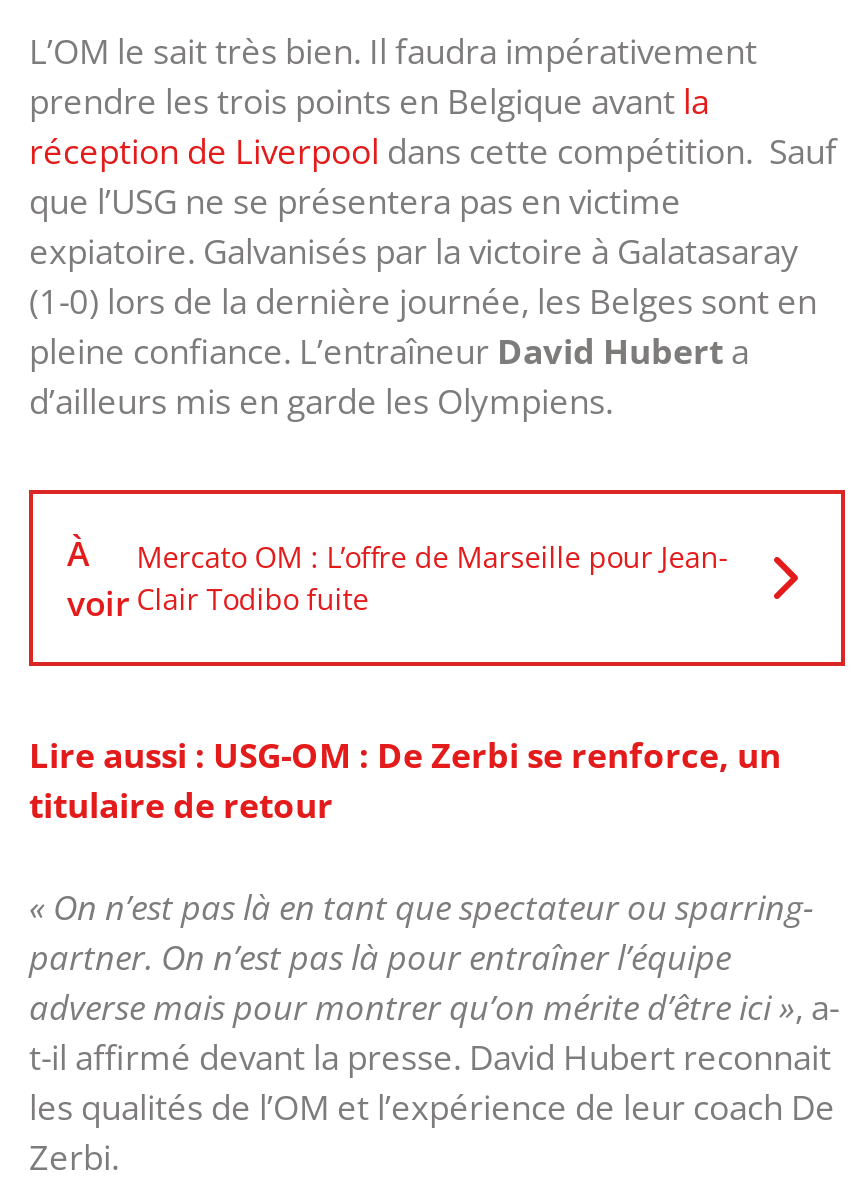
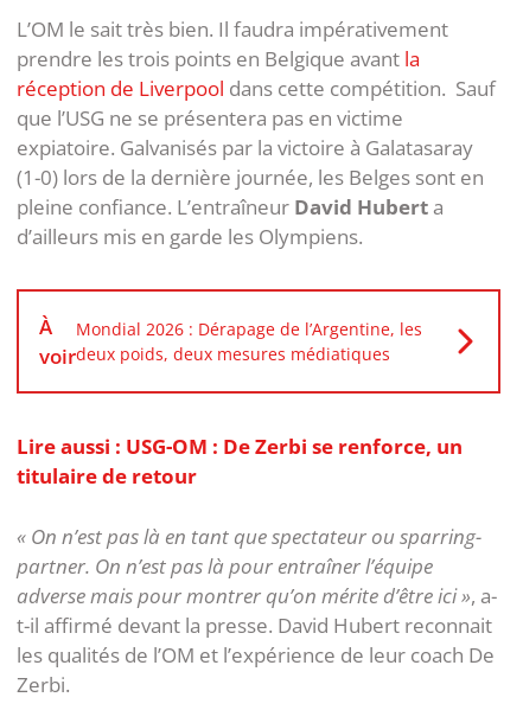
[137,538,729,618] Mercato OM : L’offre de Marseille pour Jean- | Clair Todibo fuite -> [76,318,422,365] Mondial 2026 : Dérapage de l’Argentine, les | deux poids, deux mesures médiatiques

